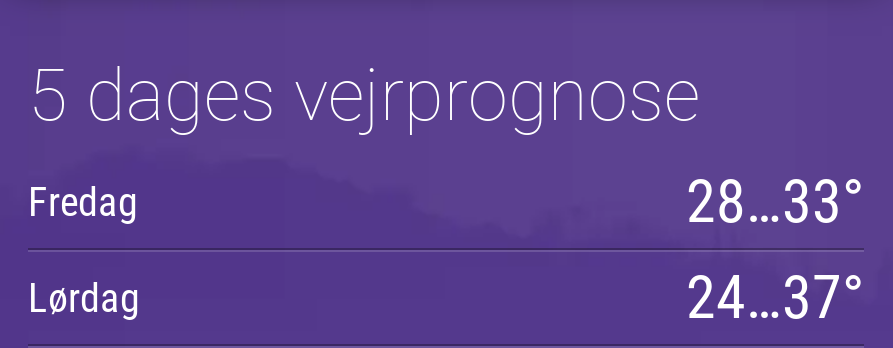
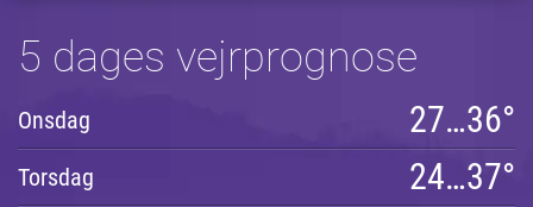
[28,165,864,235] Fredag | 28…33° -> [18,98,515,140] Onsdag | 27…36°
[28,273,140,321] Lørdag -> [18,162,94,191] Torsdag

